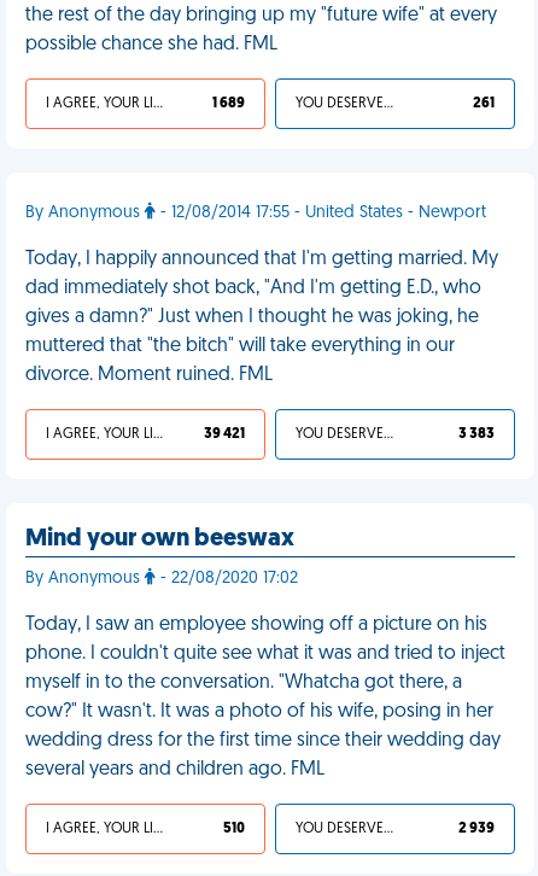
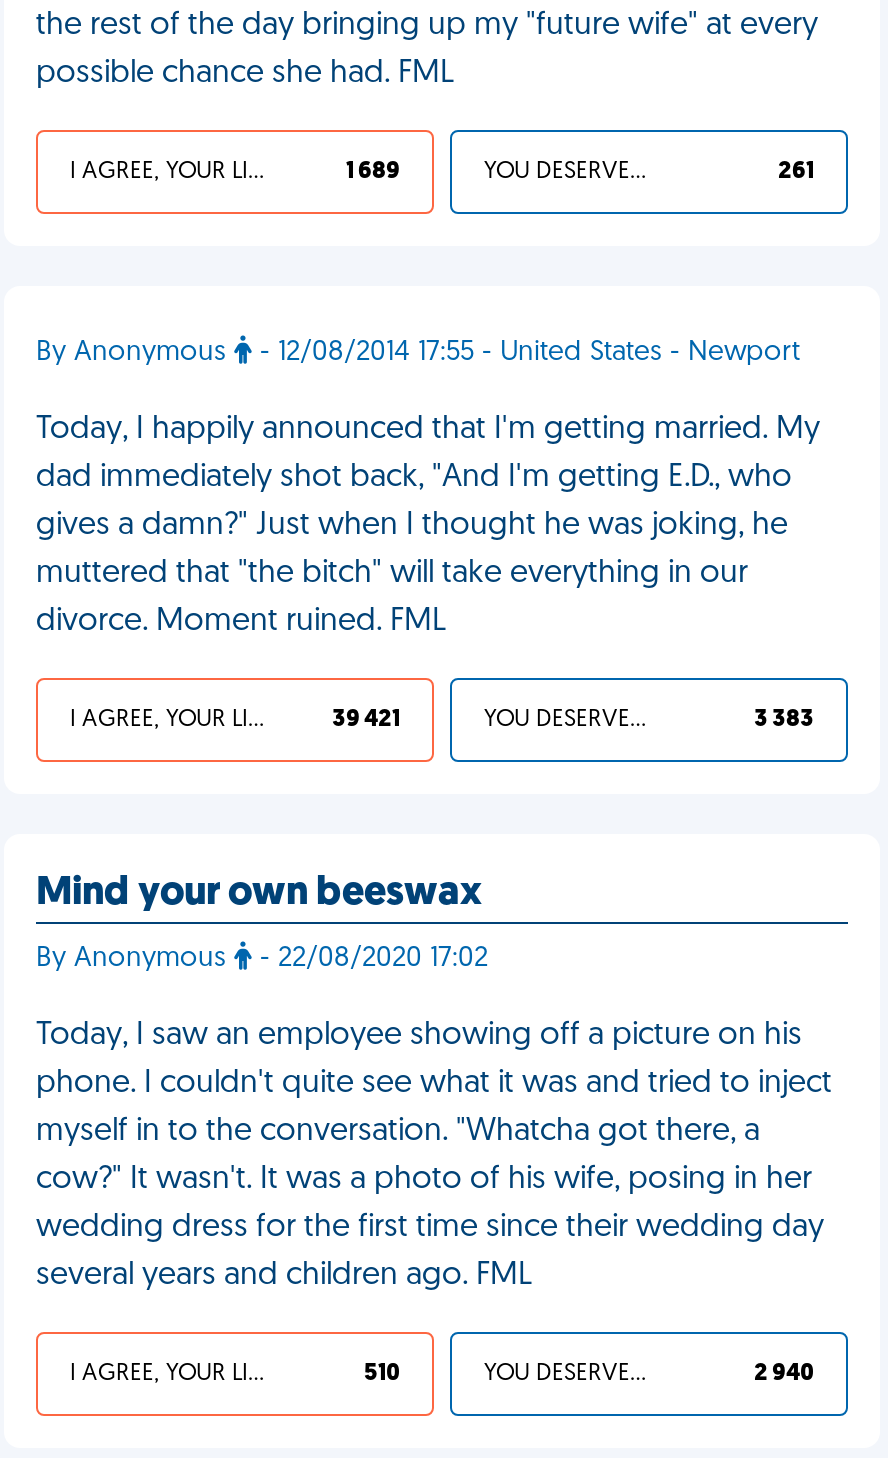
[458,822,495,836] 2 939 -> [754,1362,814,1386] 2 940

